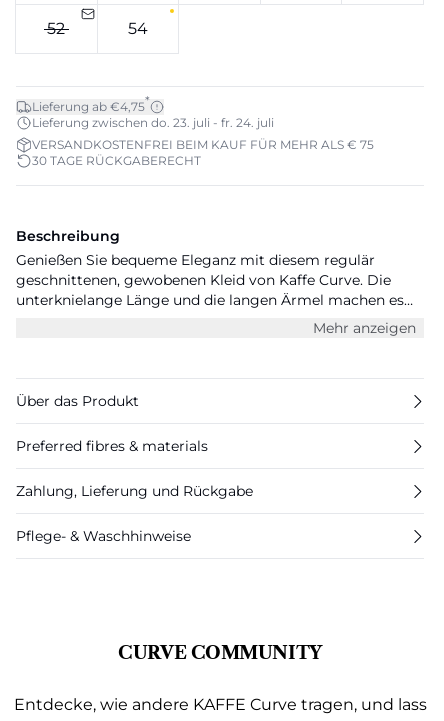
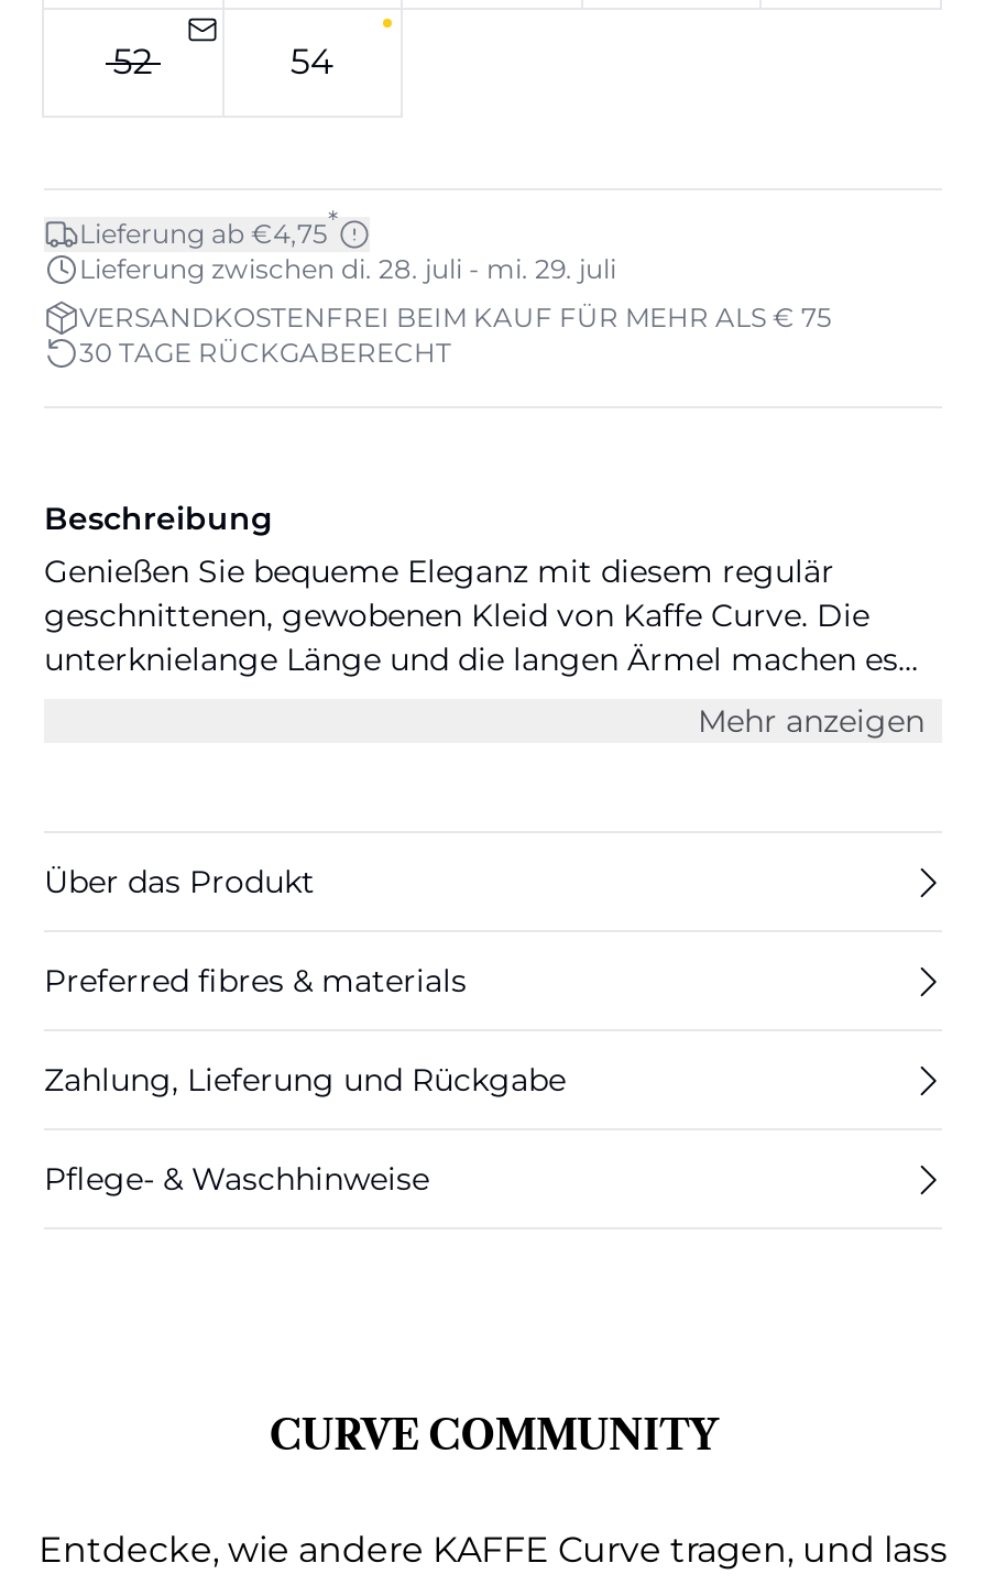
[32,115,274,130] Lieferung zwischen do. 23. juli - fr. 24. juli -> [79,252,616,285] Lieferung zwischen di. 28. juli - mi. 29. juli

